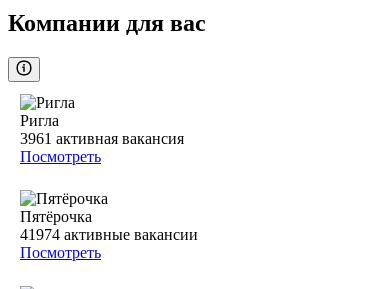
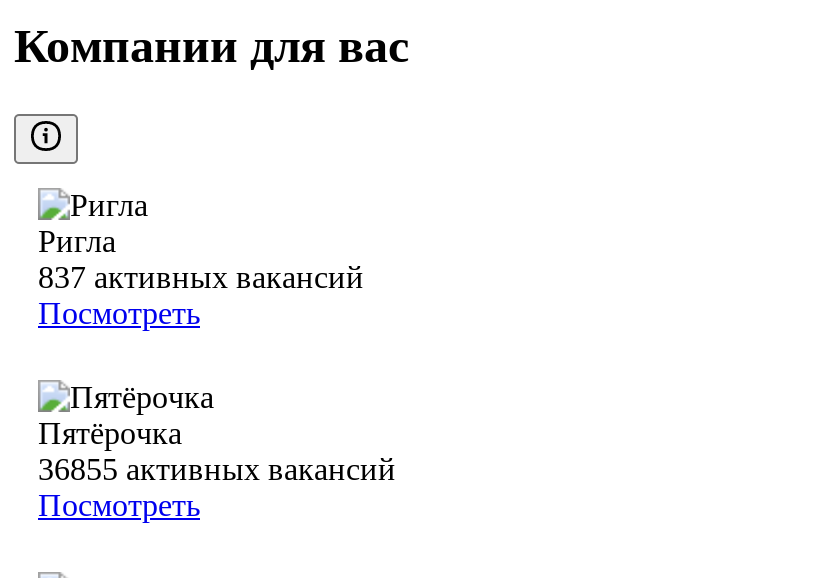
[20,130,184,147] 3961 активная вакансия -> [38,261,364,295] 837 активных вакансий
[20,226,198,243] 41974 активные вакансии -> [38,453,396,487] 36855 активных вакансий

